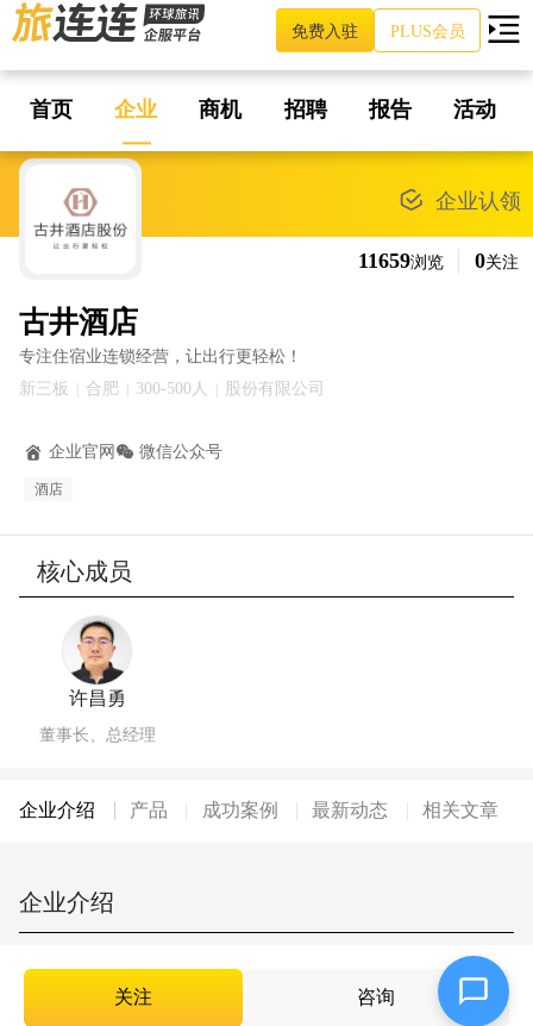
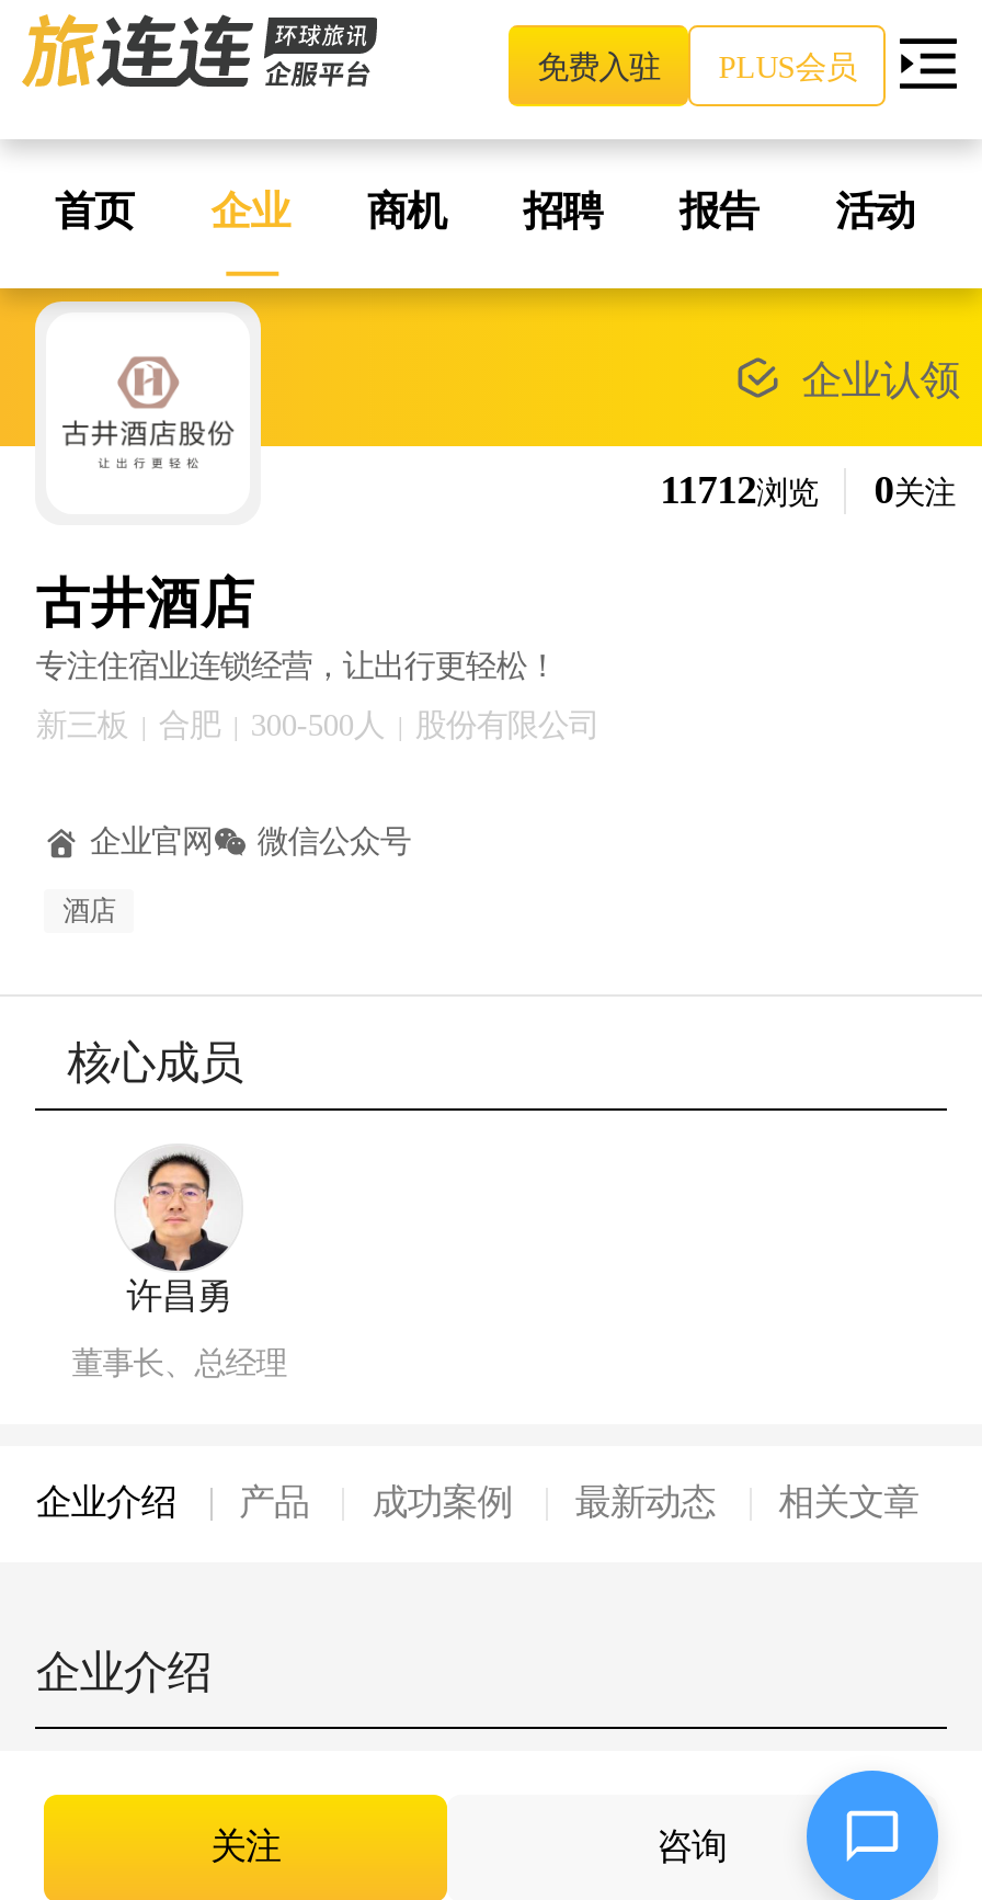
[358,249,518,272] 11659浏览 0关注 -> [660,468,955,512] 11712浏览 0关注

